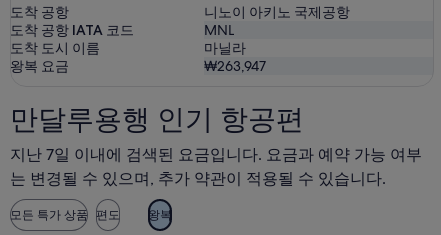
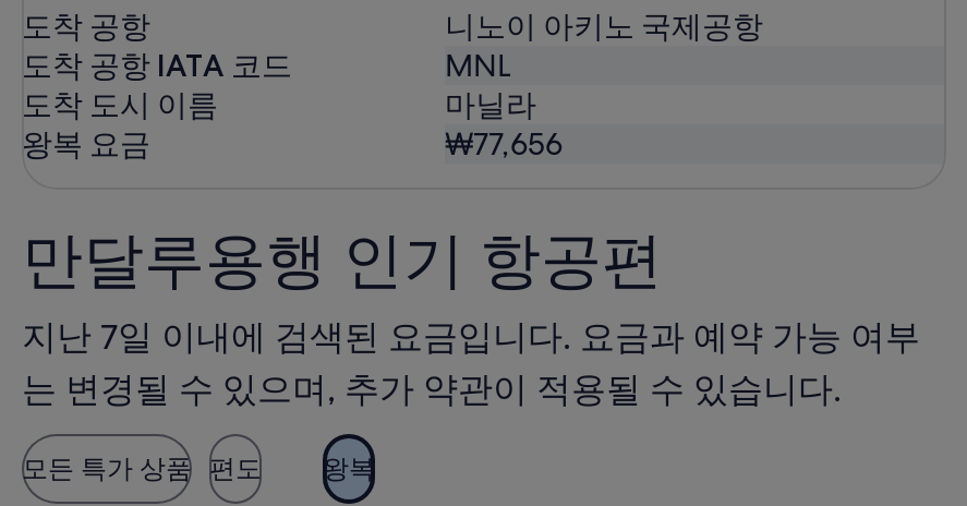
[204,57,266,75] ₩263,947 -> [445,124,563,164] ₩77,656

